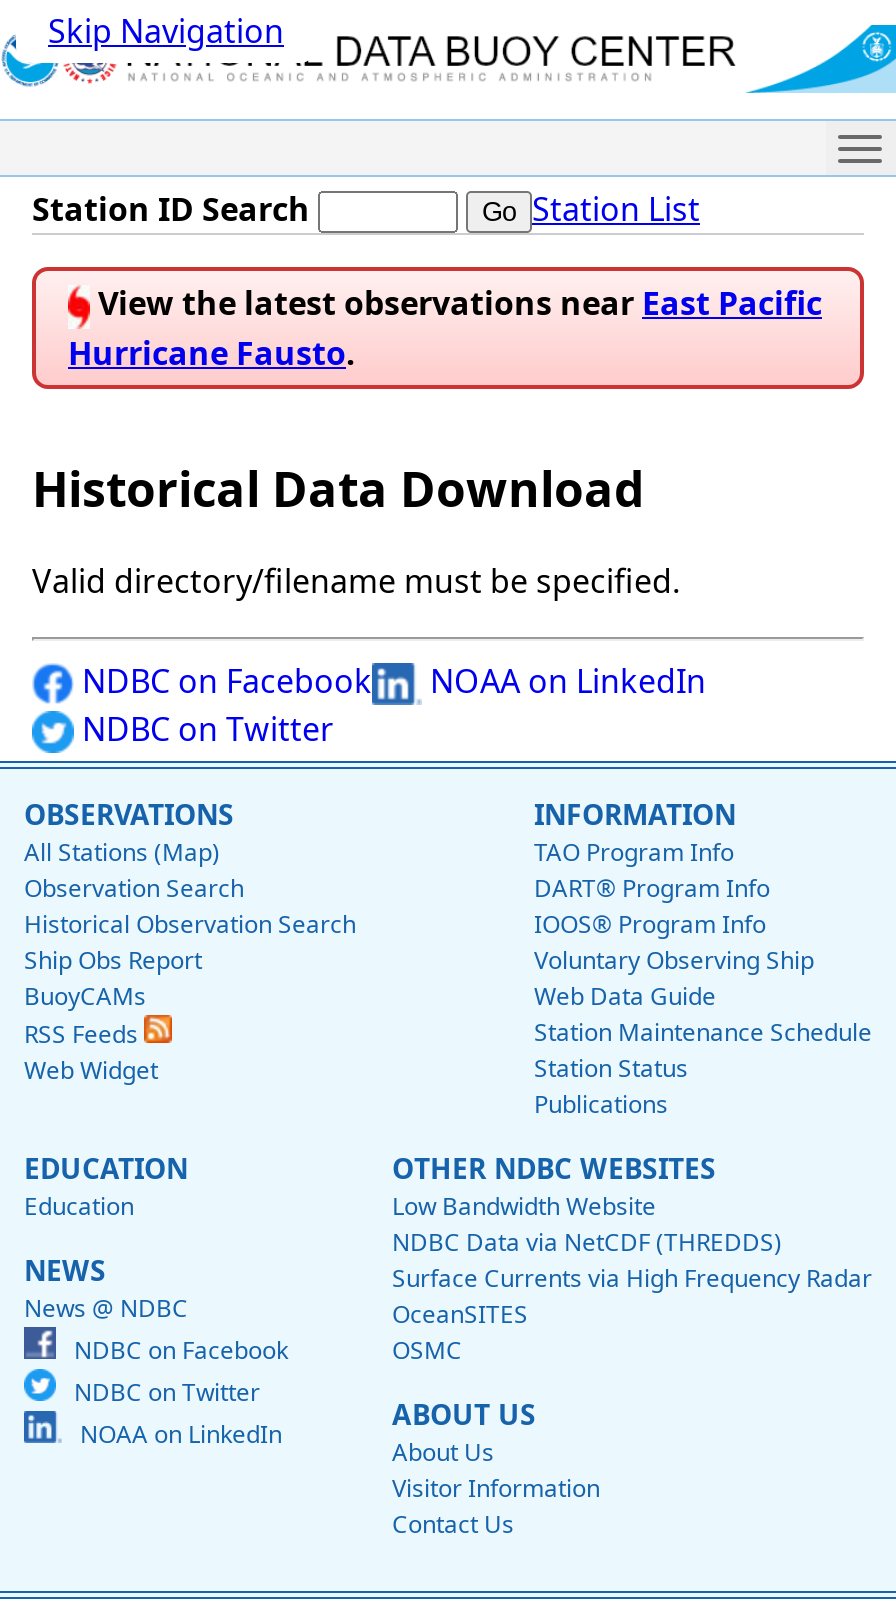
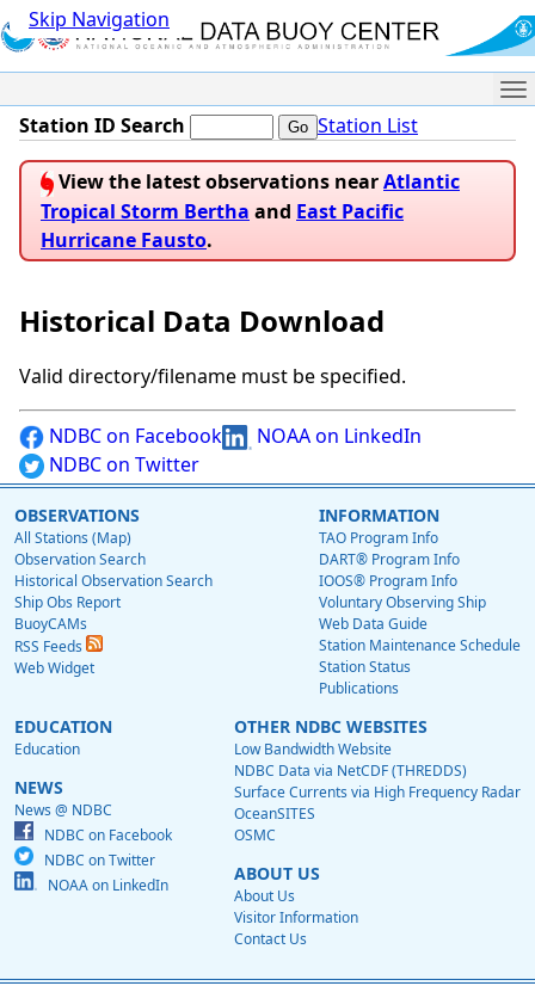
[90,282,822,326] View the latest observations near East Pacific -> [41,169,460,224] View the latest observations near Atlantic | Tropical Storm Bertha and East Pacific

